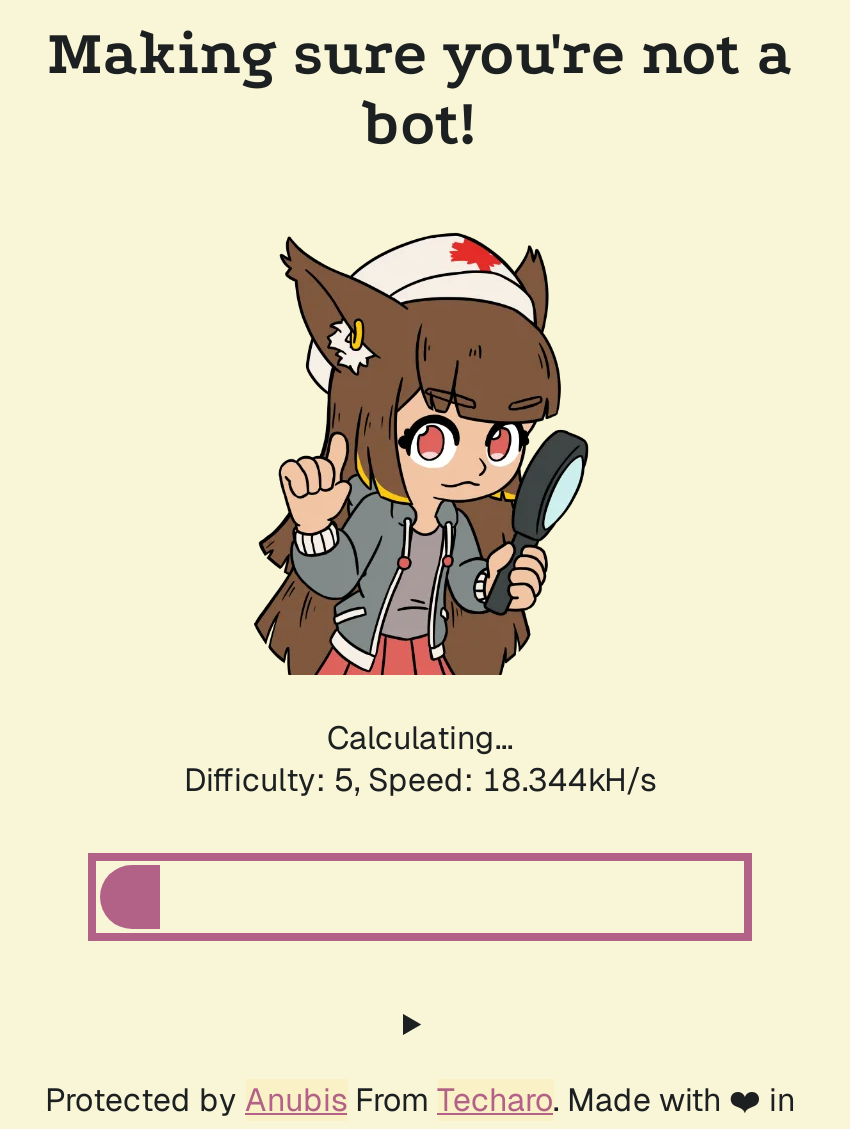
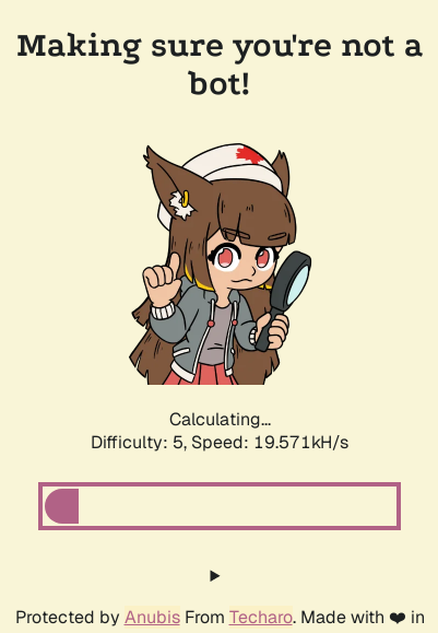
[184,759,656,801] Difficulty: 5, Speed: 18.344kH/s -> [91,431,348,454] Difficulty: 5, Speed: 19.571kH/s

